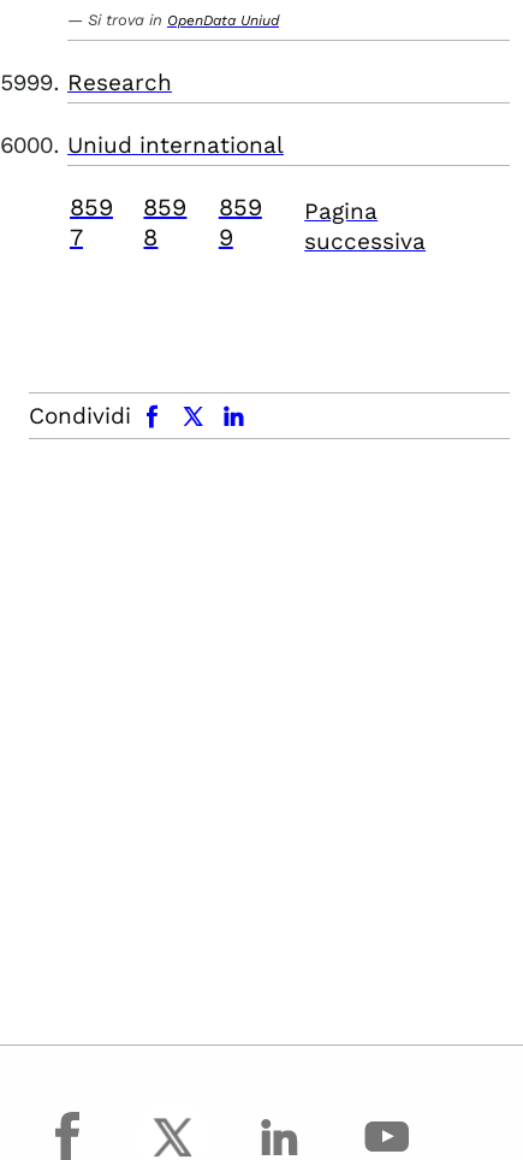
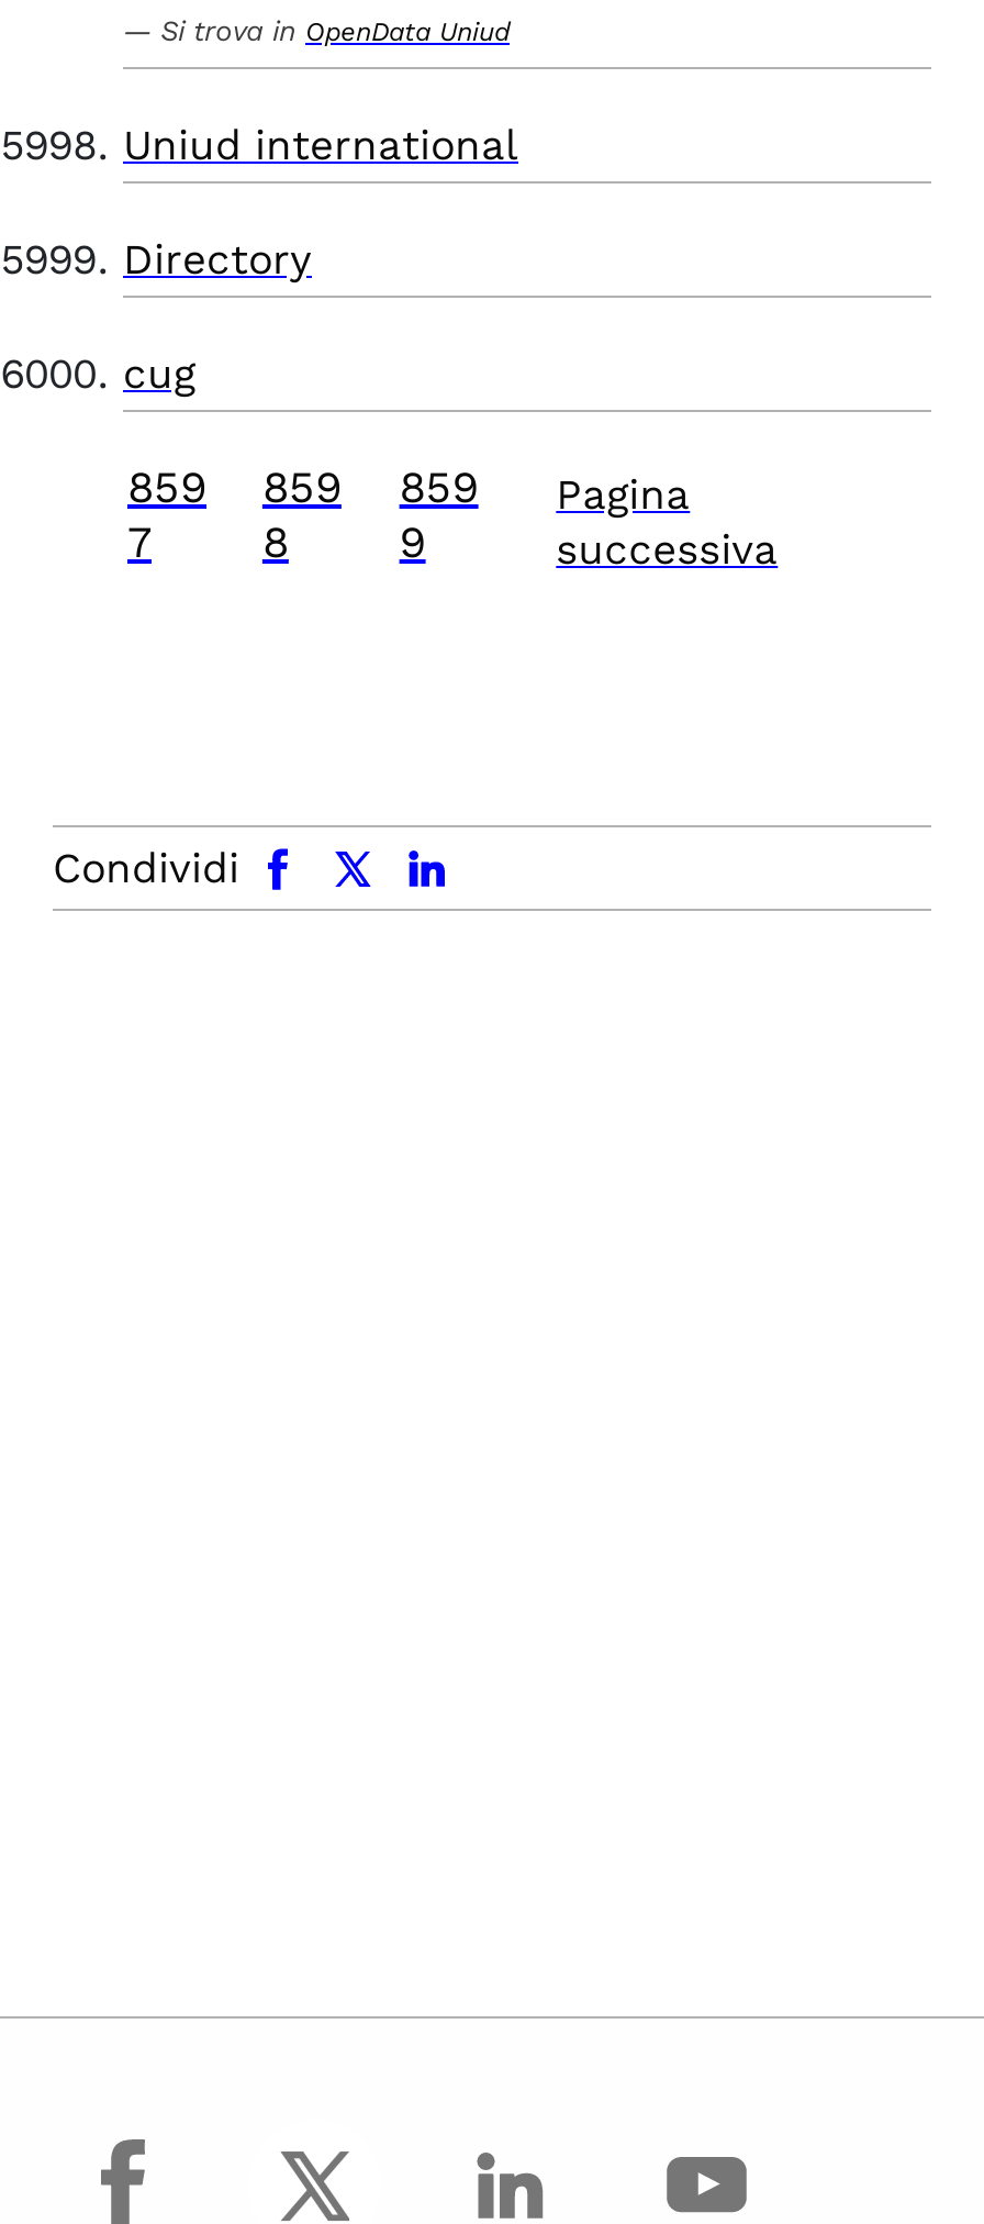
[67,69,172,96] Research -> none
moved [67,131,284,159] -> [123,120,518,170]: Uniud international
none -> [123,234,312,399] Directory | cug

